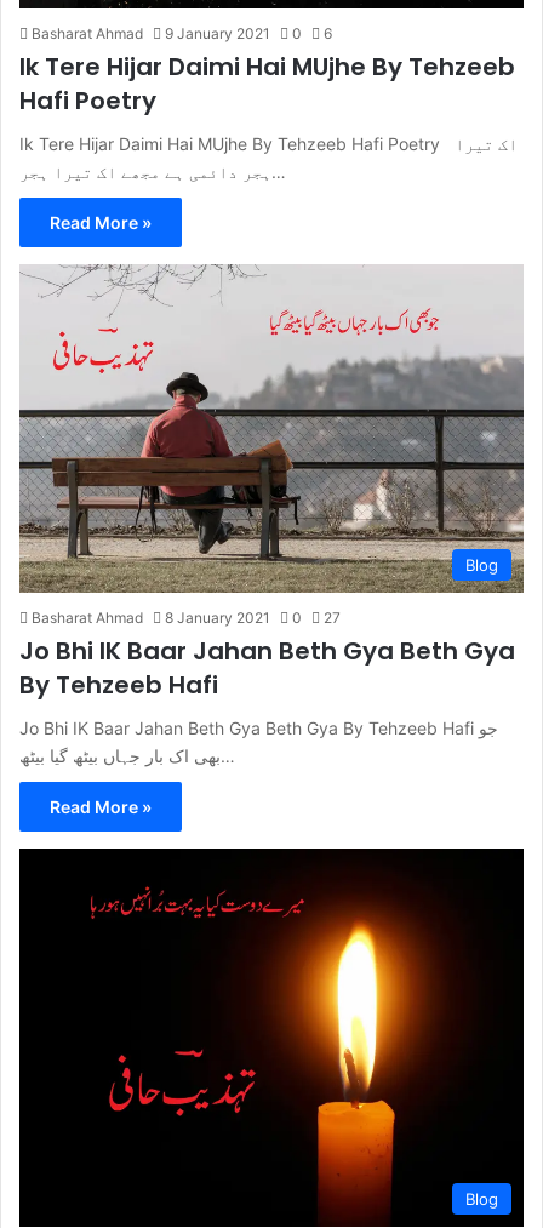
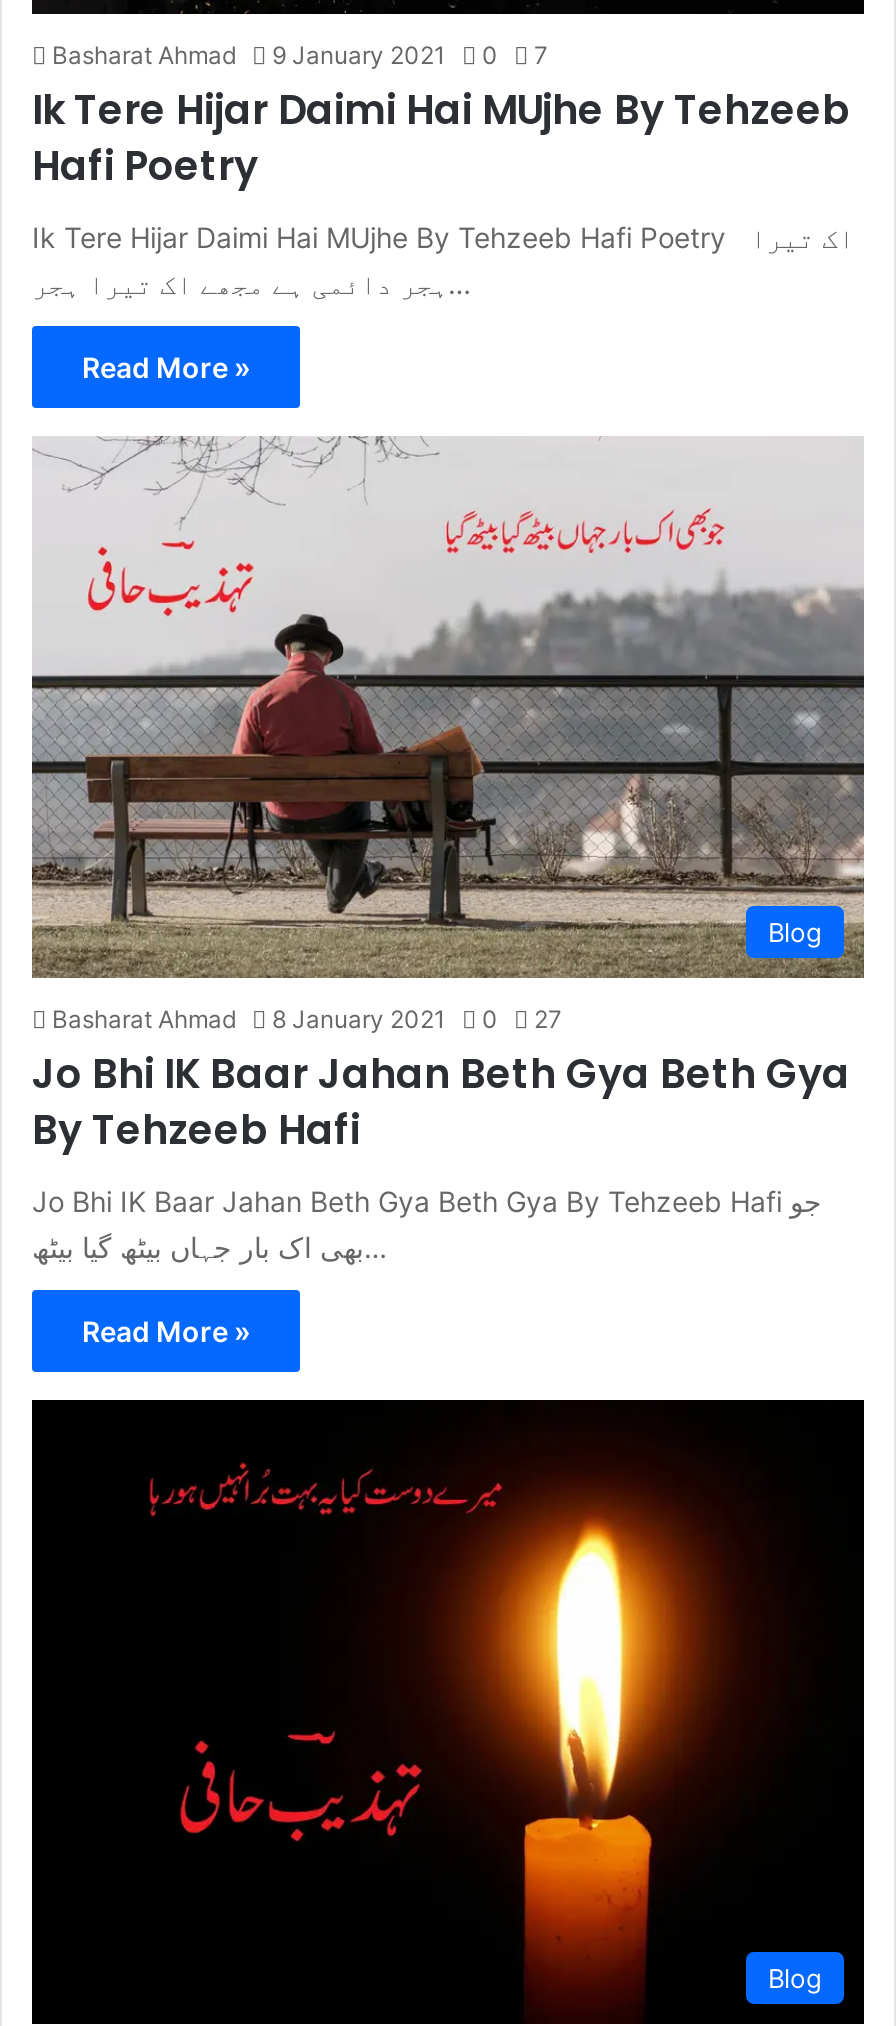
[32,25,332,43] Basharat Ahmad 9 January 2021 0 6 -> [52,41,548,71] Basharat Ahmad 9 January 2021 0 7

